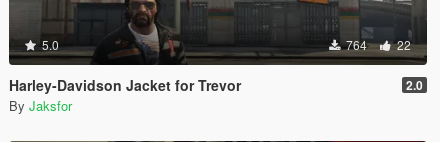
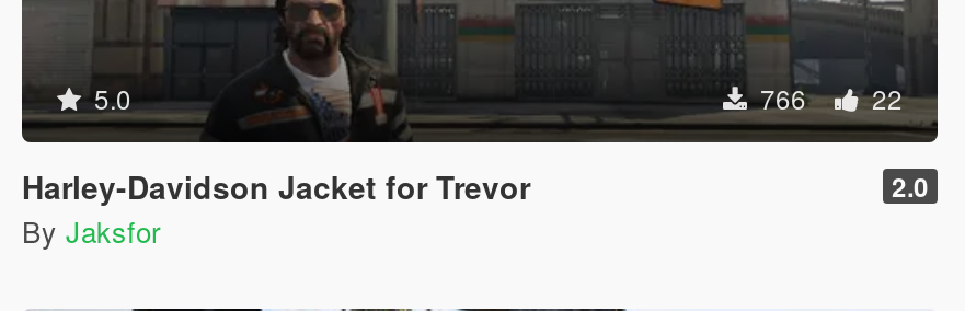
[343,36,411,53] 764 22 -> [754,79,903,117] 766 22

